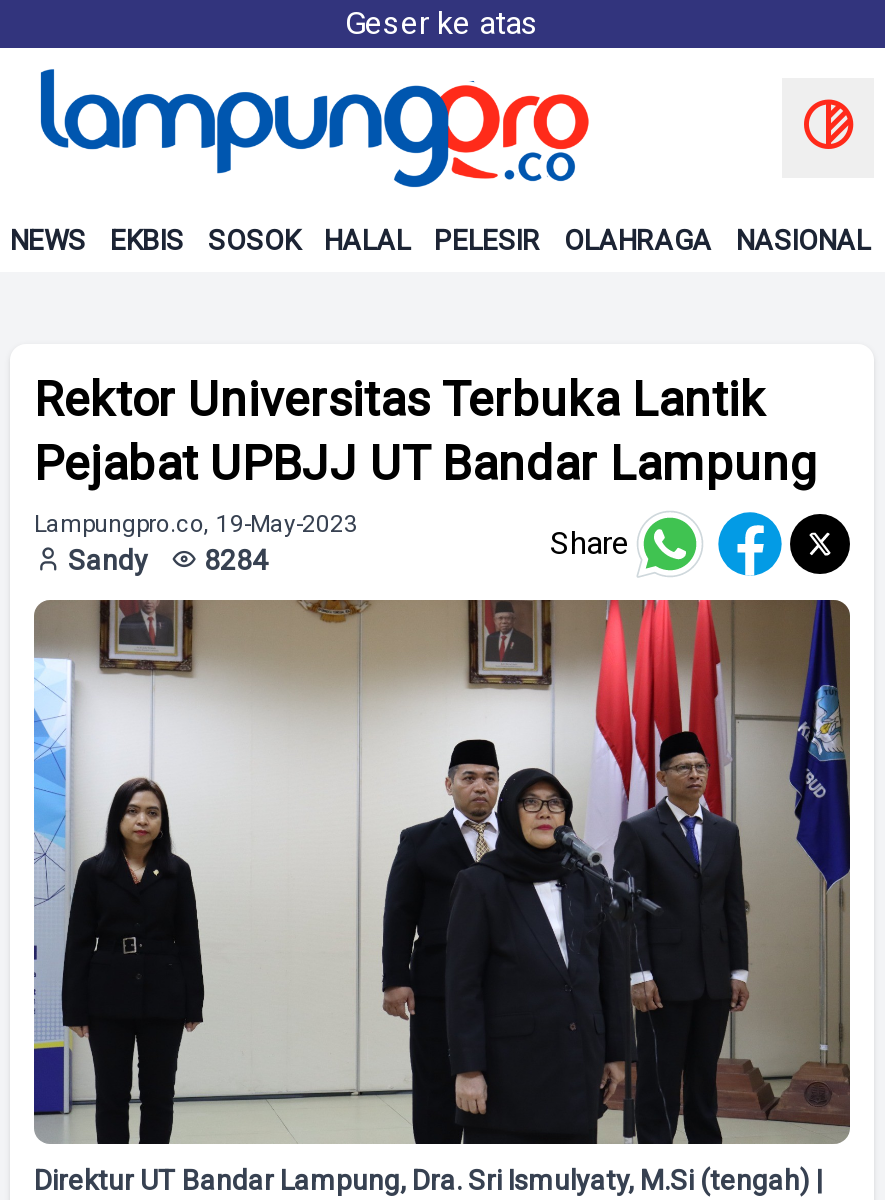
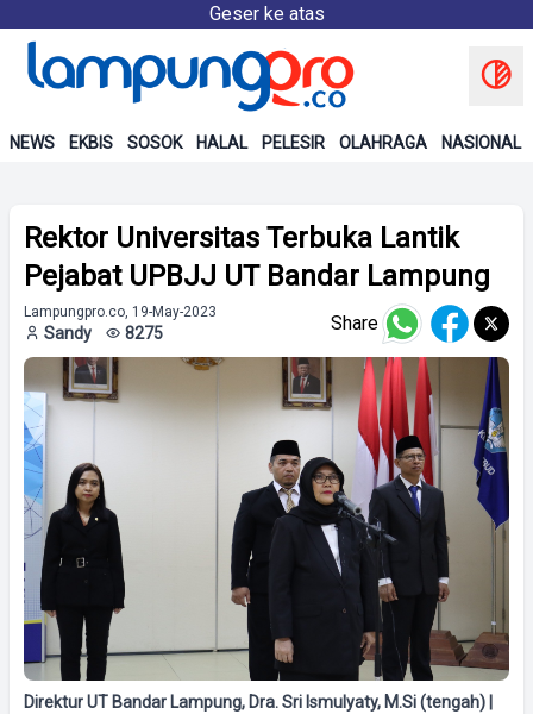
[62,544,268,576] Sandy 8284 -> [40,324,163,343] Sandy 8275

